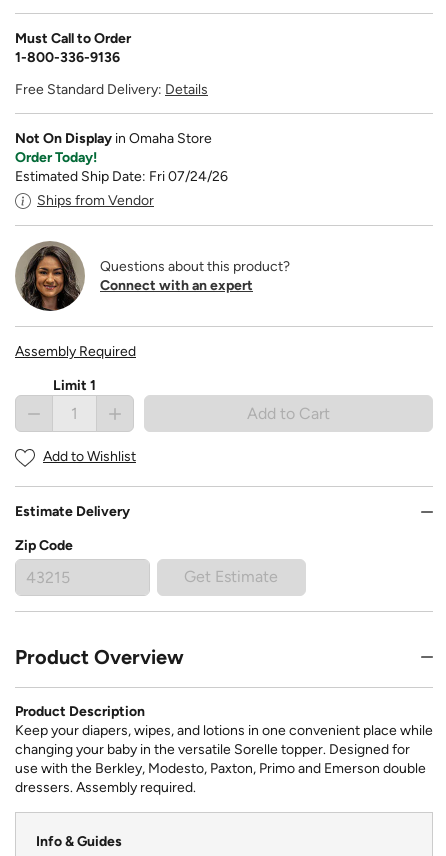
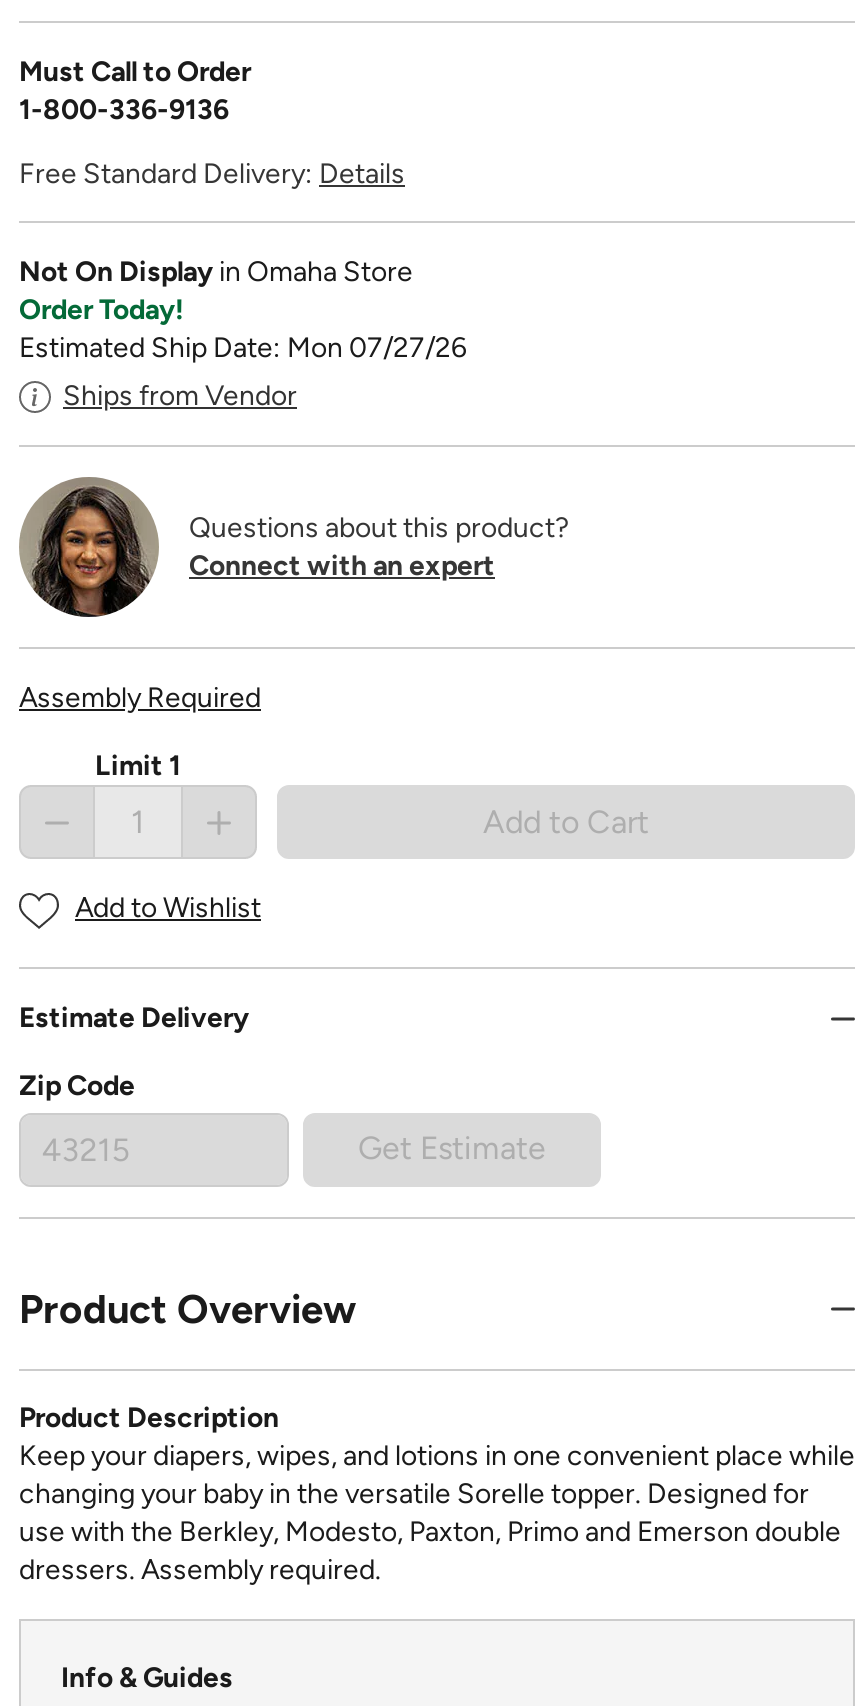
[15,168,228,185] Estimated Ship Date: Fri 07/24/26 -> [19,332,467,366] Estimated Ship Date: Mon 07/27/26

